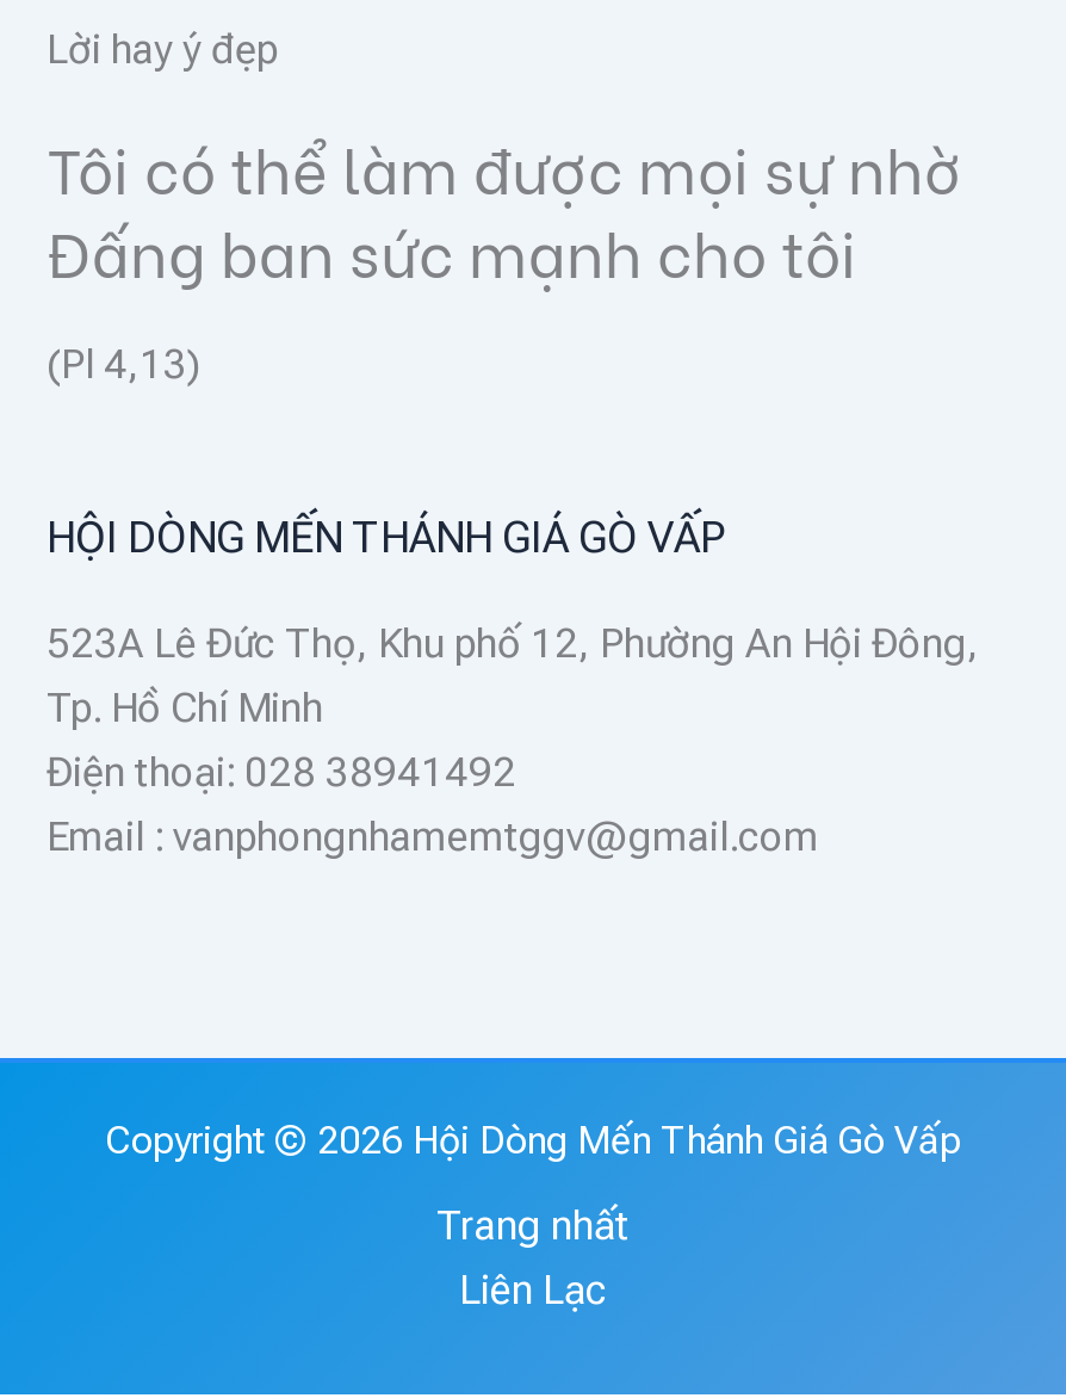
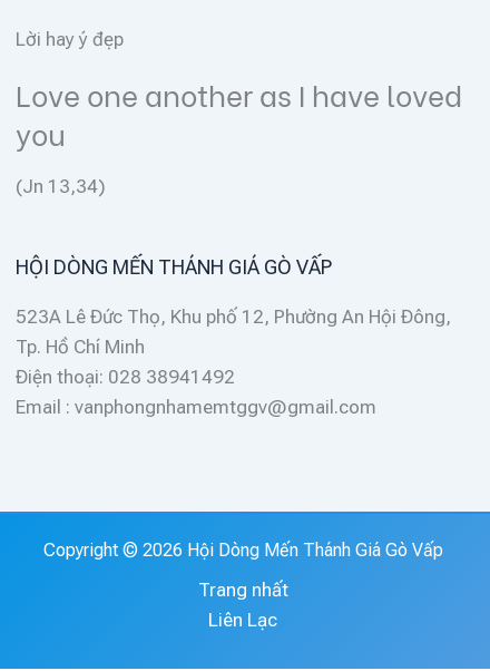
[47,122,962,294] Tôi có thể làm được mọi sự nhờ | Đấng ban sức mạnh cho tôi -> [16,74,462,154] Love one another as I have loved | you
[47,339,204,387] (Pl 4,13) -> [16,175,106,198] (Jn 13,34)

